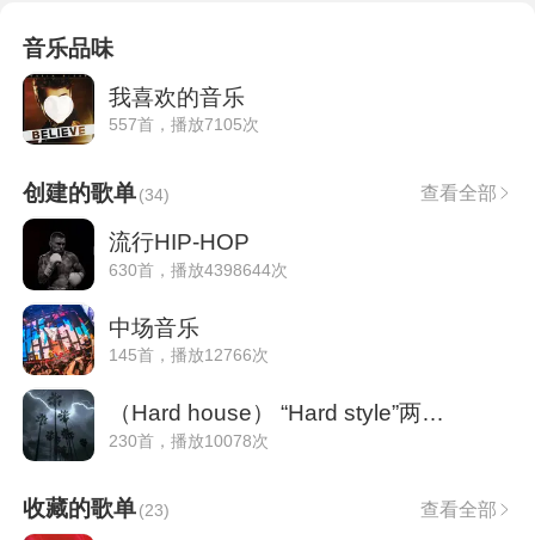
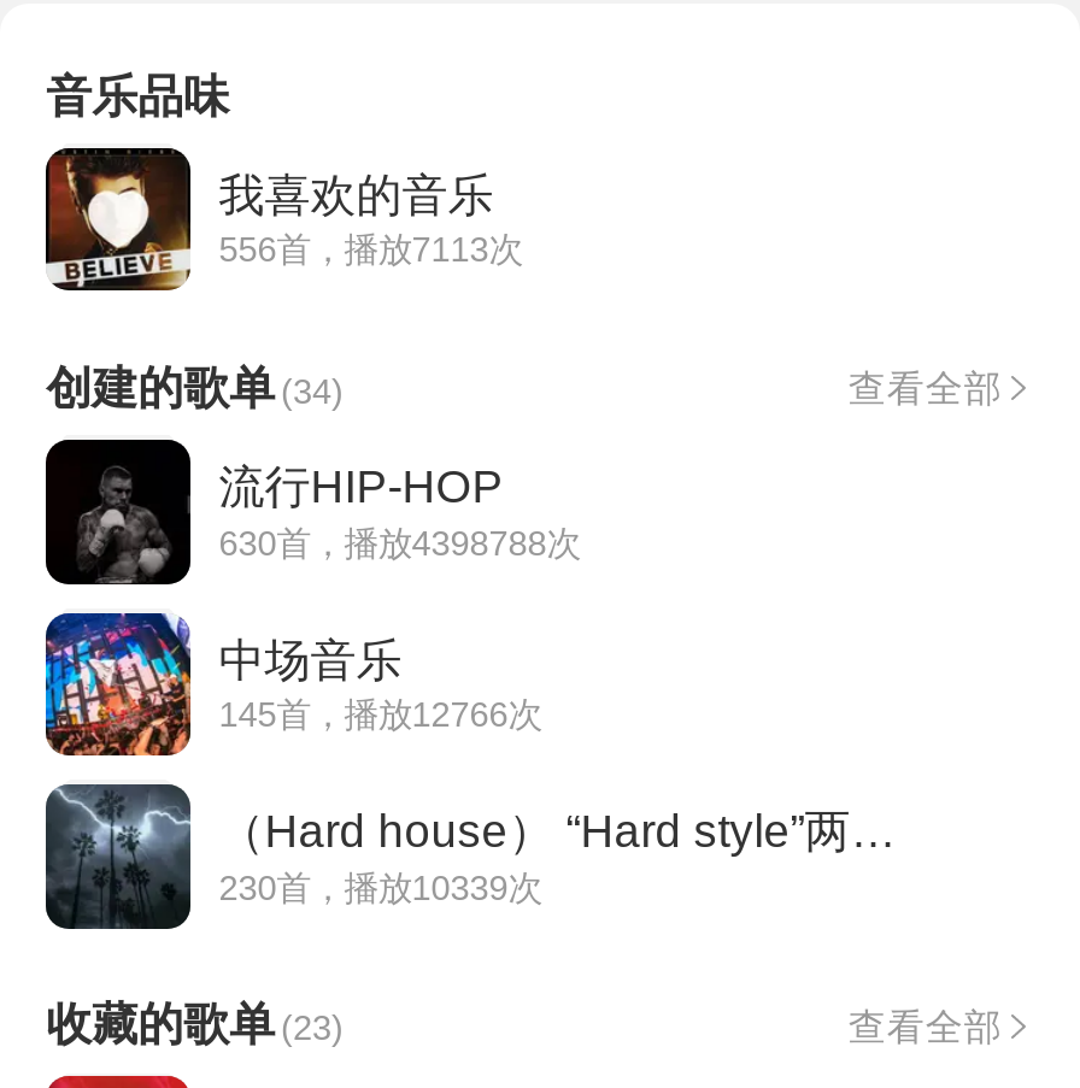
[108,115,259,134] 557首，播放7105次 -> [219,231,523,270] 556首，播放7113次
[108,260,288,279] 630首，播放4398644次 -> [219,523,580,561] 630首，播放4398788次
[108,431,268,450] 230首，播放10078次 -> [219,868,542,907] 230首，播放10339次

